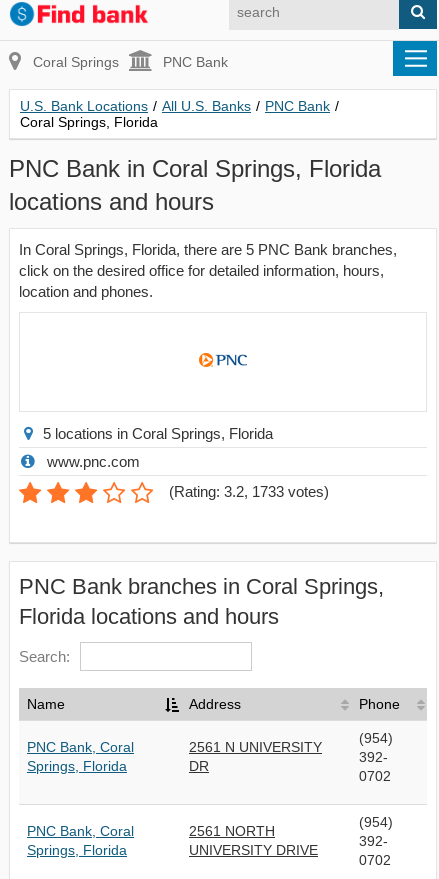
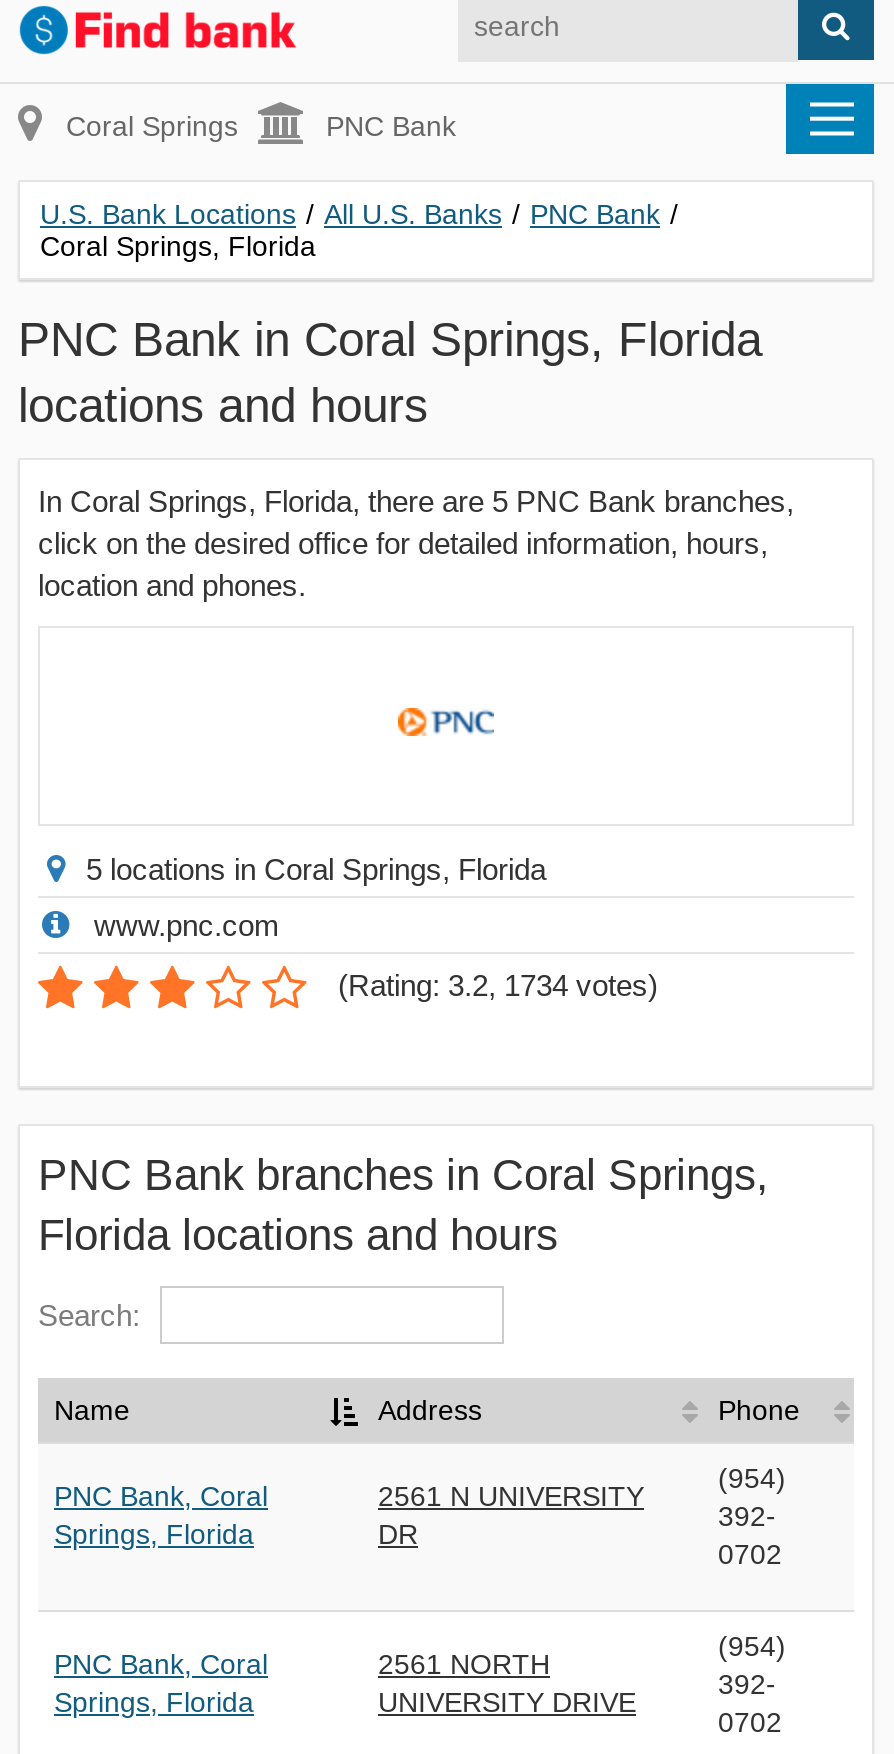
[169,483,329,500] (Rating: 3.2, 1733 votes) -> [338,968,658,1002] (Rating: 3.2, 1734 votes)

